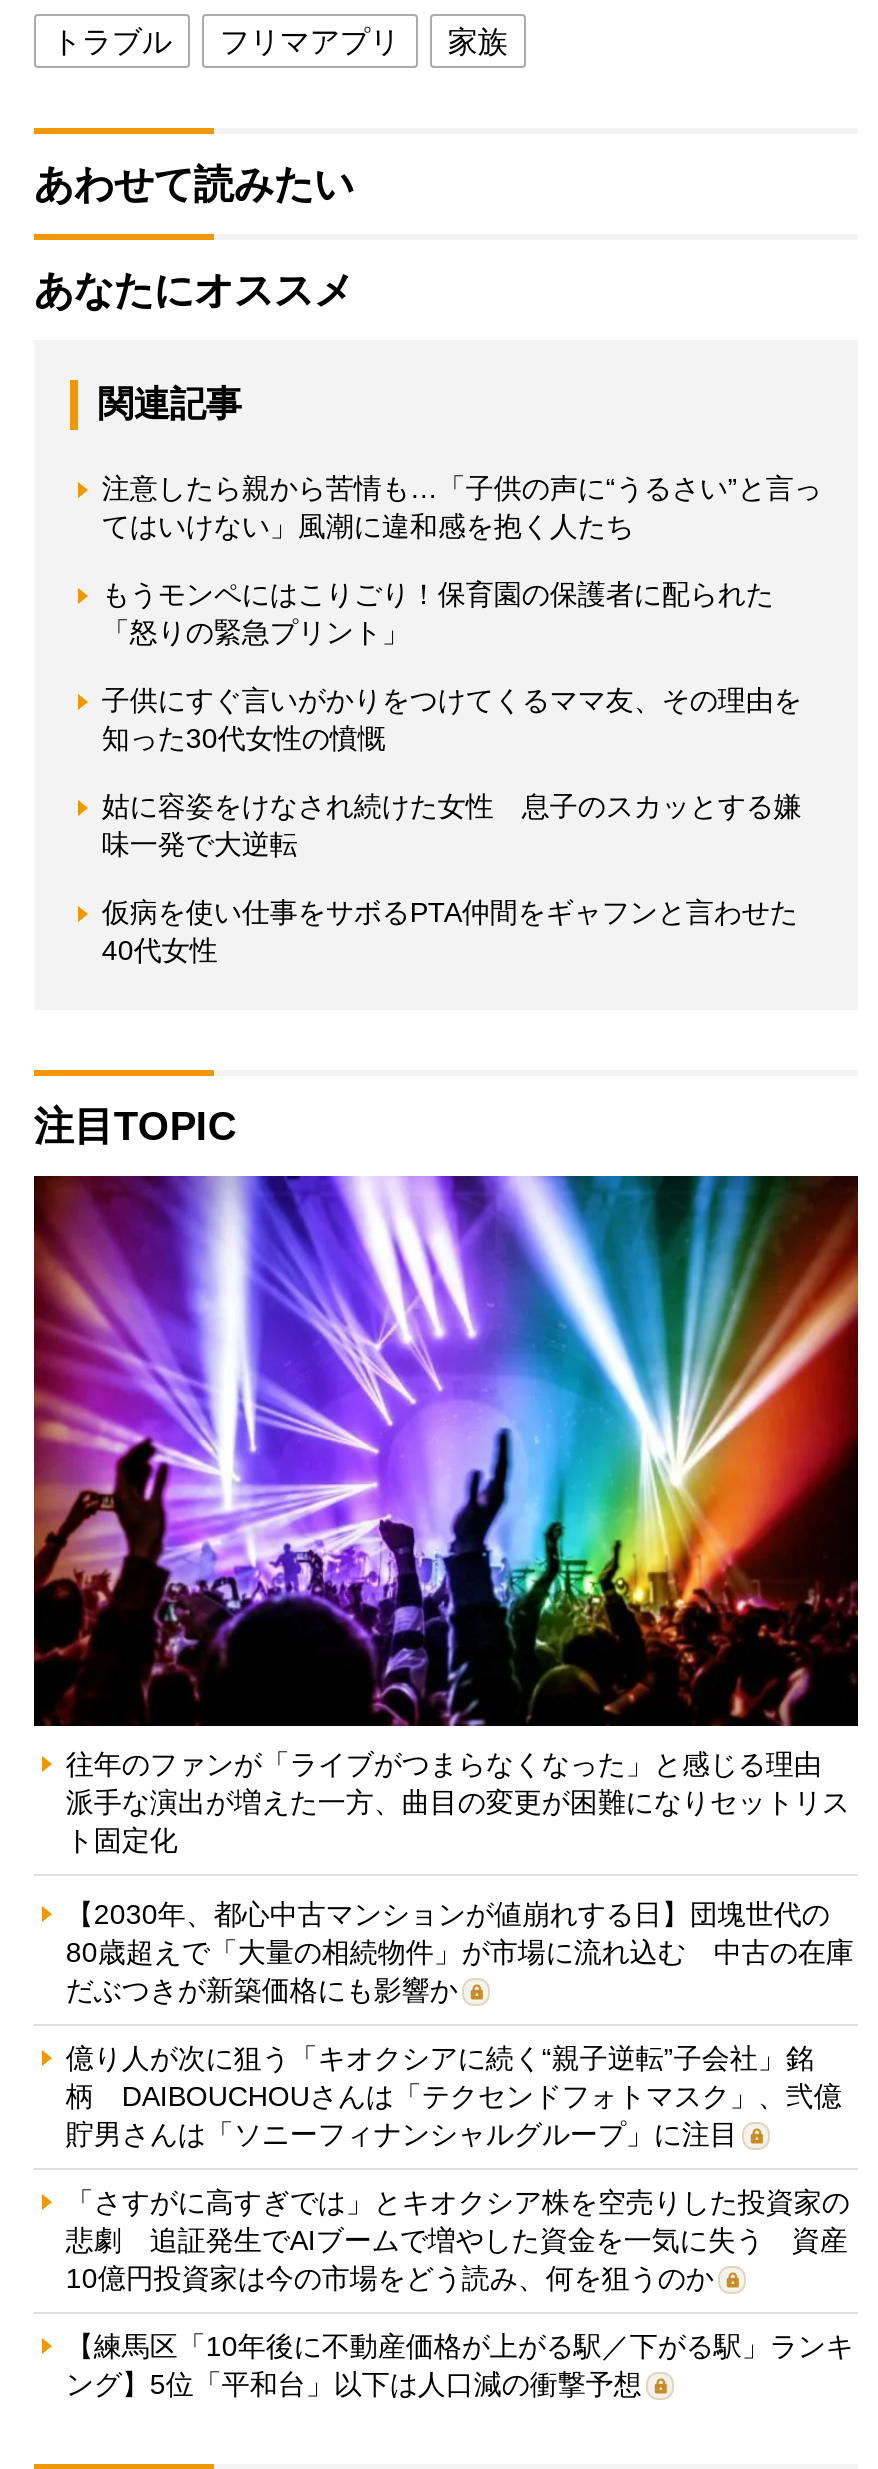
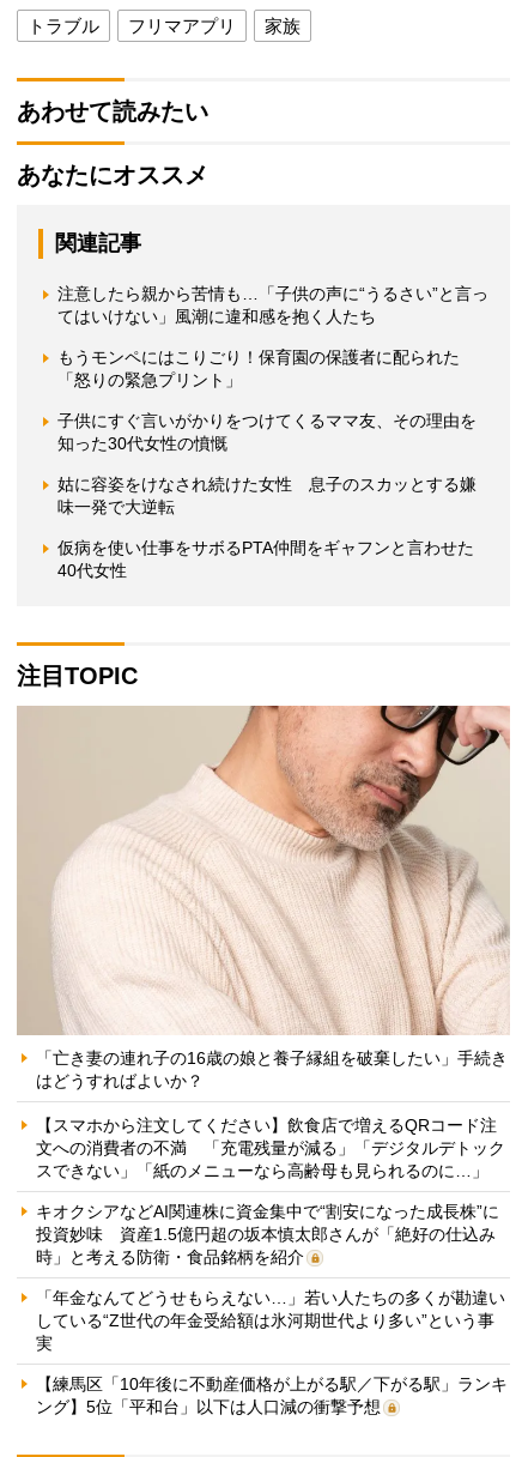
[32,1174,860,1855] [image] | 往年のファンが「ライブがつまらなくなった」と感じる理由 | 派手な演出が増えた一方、曲目の変更が困難になりセットリス | ト固定化 -> [17,705,510,1090] [image] | 「亡き妻の連れ子の16歳の娘と養子縁組を破棄したい」手続き | はどうすればよいか？
[66,1897,854,2005] 【2030年、都心中古マンションが値崩れする日】団塊世代の | 80歳超えで「大量の相続物件」が市場に流れ込む 中古の在庫 | だぶつきが新築価格にも影響か -> [36,1115,505,1180] 【スマホから注文してください】飲食店で増えるQRコード注 | 文への消費者の不満 「充電残量が減る」「デジタルデトック | スできない」「紙のメニューなら高齢母も見られるのに…」
[66,2041,842,2149] 億り人が次に狙う「キオクシアに続く“親子逆転”子会社」銘 | 柄 DAIBOUCHOUさんは「テクセンドフォトマスク」、弐億 | 貯男さんは「ソニーフィナンシャルグループ」に注目 -> [36,1201,499,1266] キオクシアなどAI関連株に資金集中で“割安になった成長株”に | 投資妙味 資産1.5億円超の坂本慎太郎さんが「絶好の仕込み | 時」と考える防衛・食品銘柄を紹介
[66,2185,850,2293] 「さすがに高すぎでは」とキオクシア株を空売りした投資家の | 悲劇 追証発生でAIブームで増やした資金を一気に失う 資産 | 10億円投資家は今の市場をどう読み、何を狙うのか -> [36,1288,505,1352] 「年金なんてどうせもらえない…」若い人たちの多くが勘違い | している“Z世代の年金受給額は氷河期世代より多い”という事 | 実

